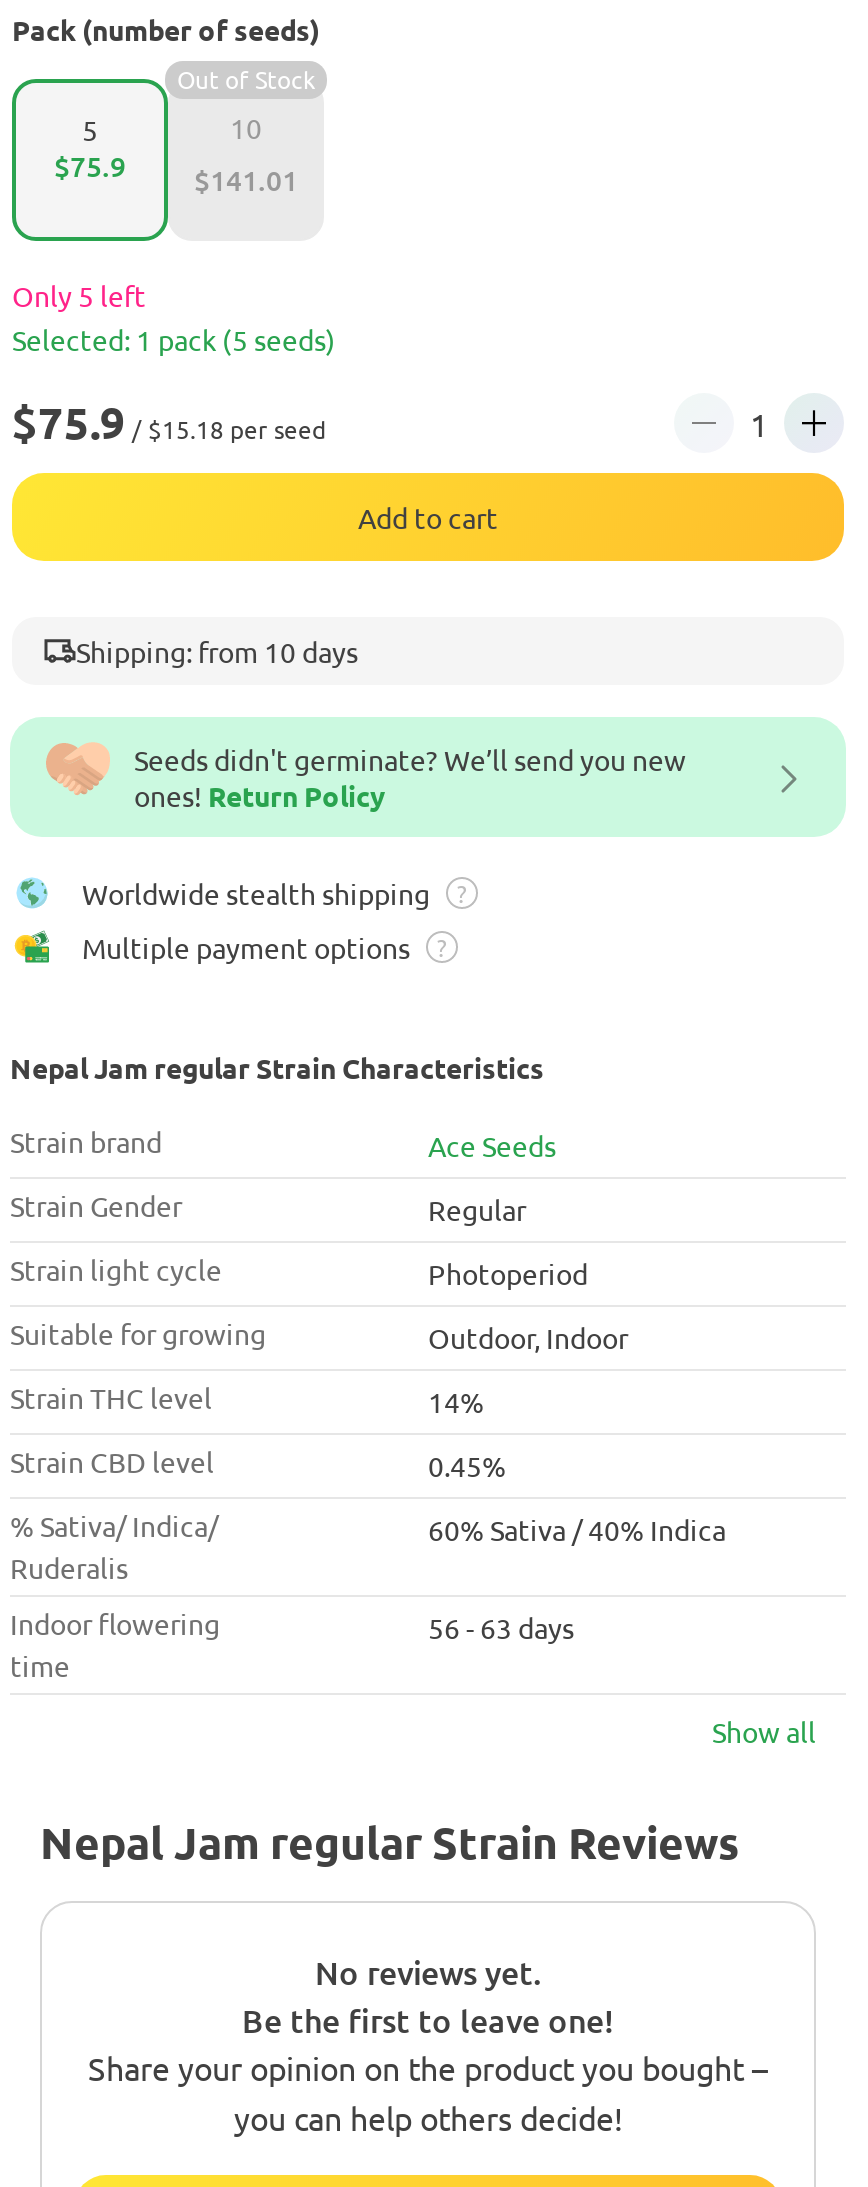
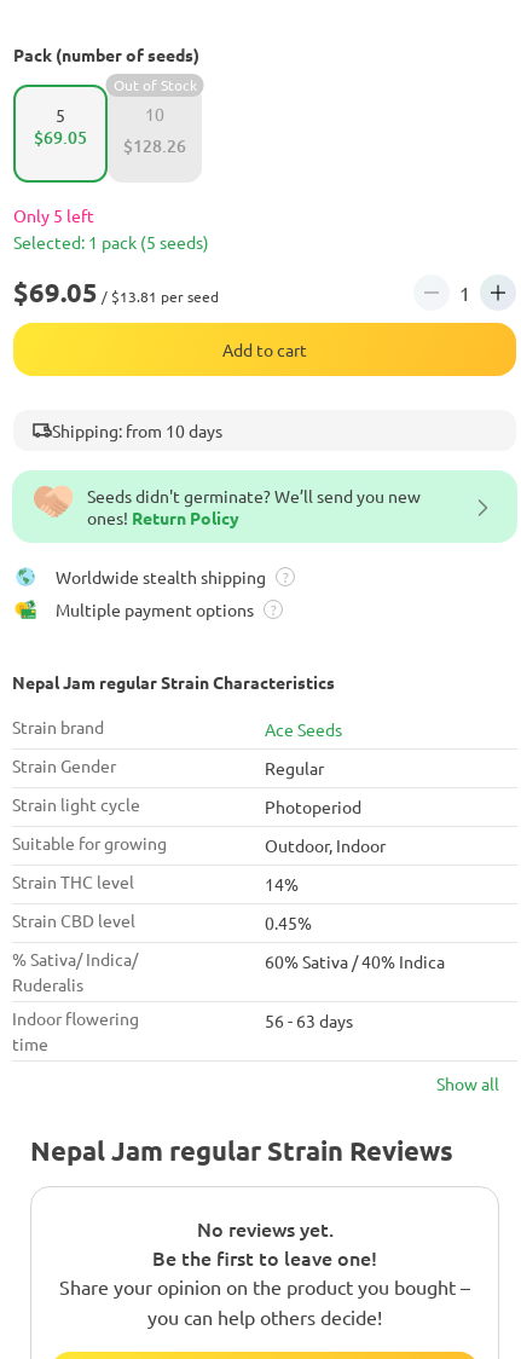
[54,147,126,185] $75.9 -> [34,126,87,149] $69.05
[194,160,298,198] $141.01 -> [123,134,186,157] $128.26
[12,395,326,449] $75.9 / $15.18 per seed -> [13,276,219,308] $69.05 / $13.81 per seed

